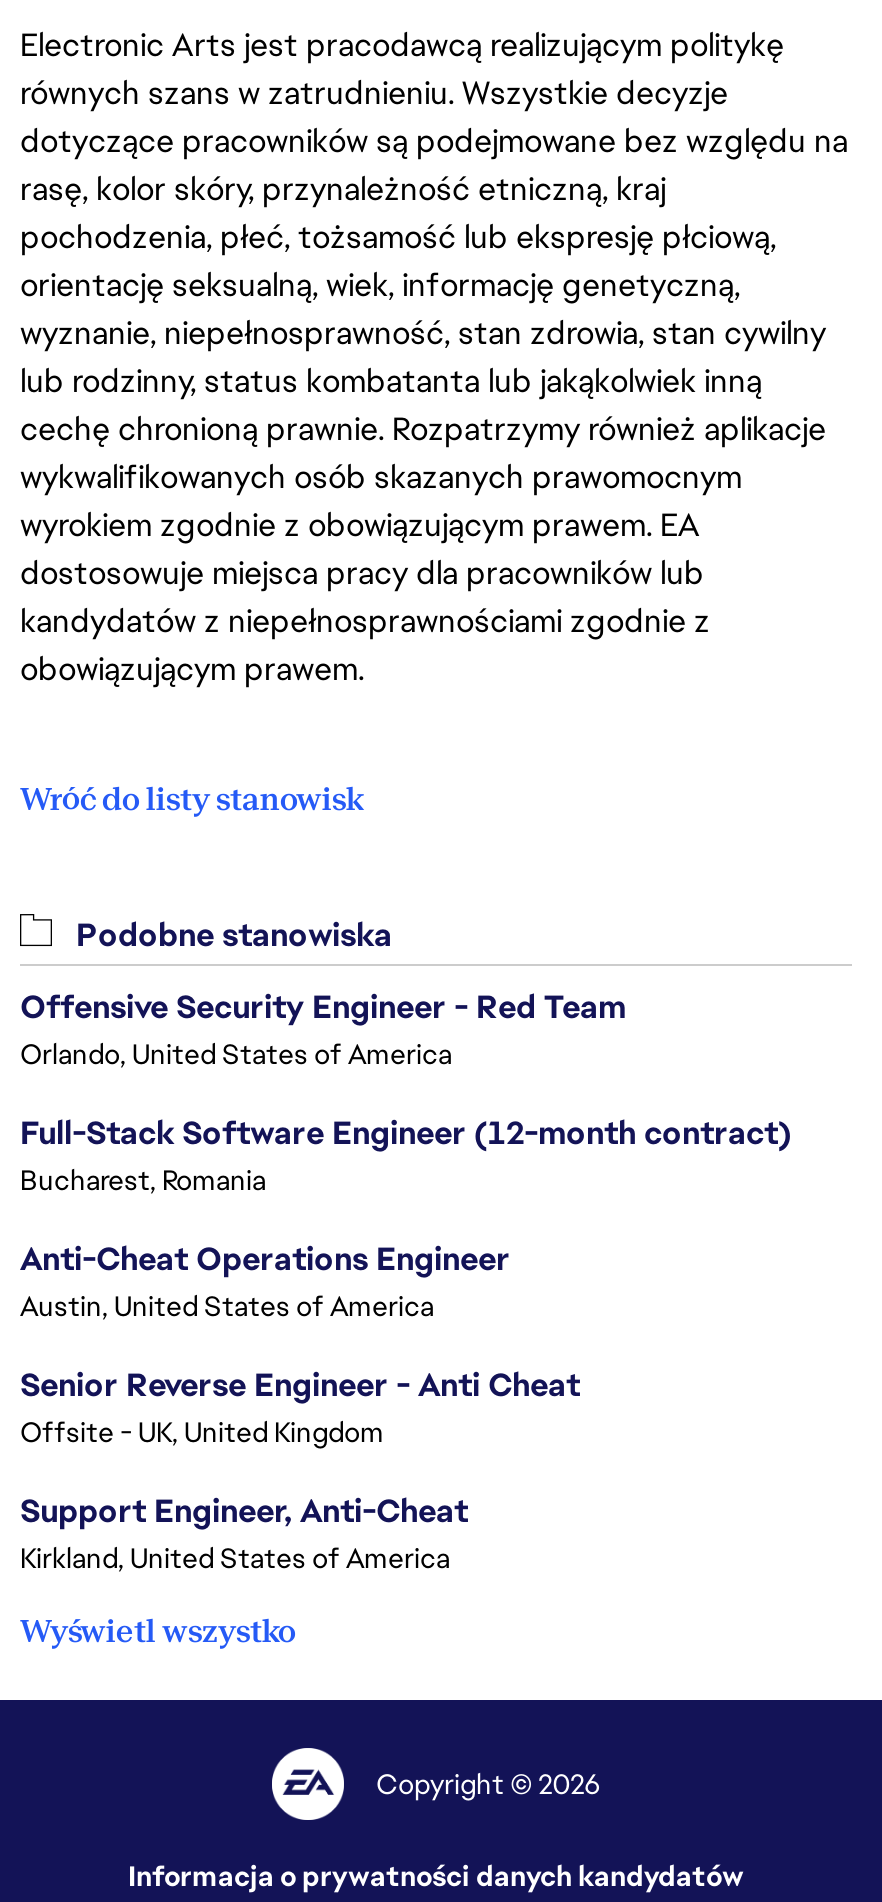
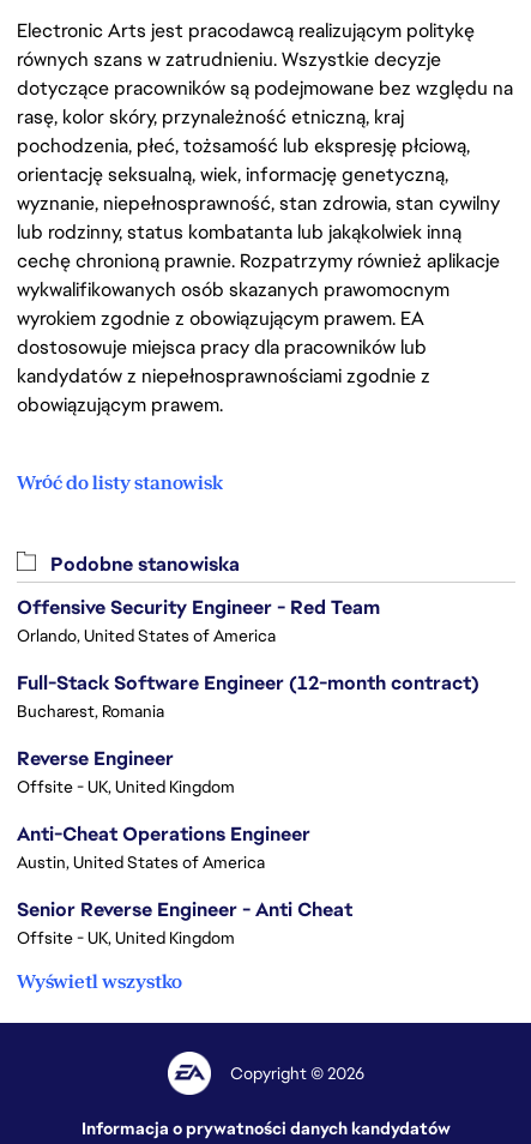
none -> [17,746,235,797] Reverse Engineer | Offsite - UK, United Kingdom
moved [20,1238,580,1450] -> [17,821,352,949]: Anti-Cheat Operations Engineer | Austin, United States of America | Senior Reverse Engineer - Anti Cheat | Offsite - UK, United Kingdom
[20,1490,468,1576] Support Engineer, Anti-Cheat | Kirkland, United States of America -> none

